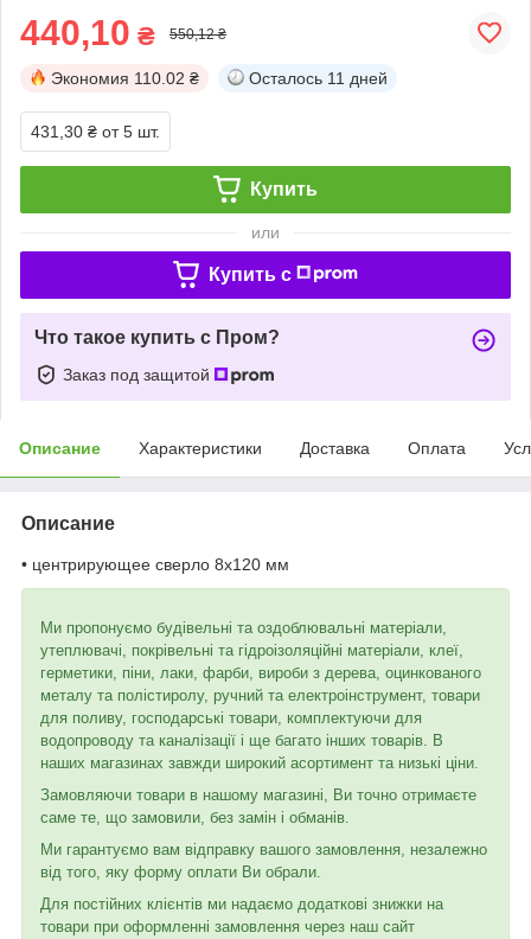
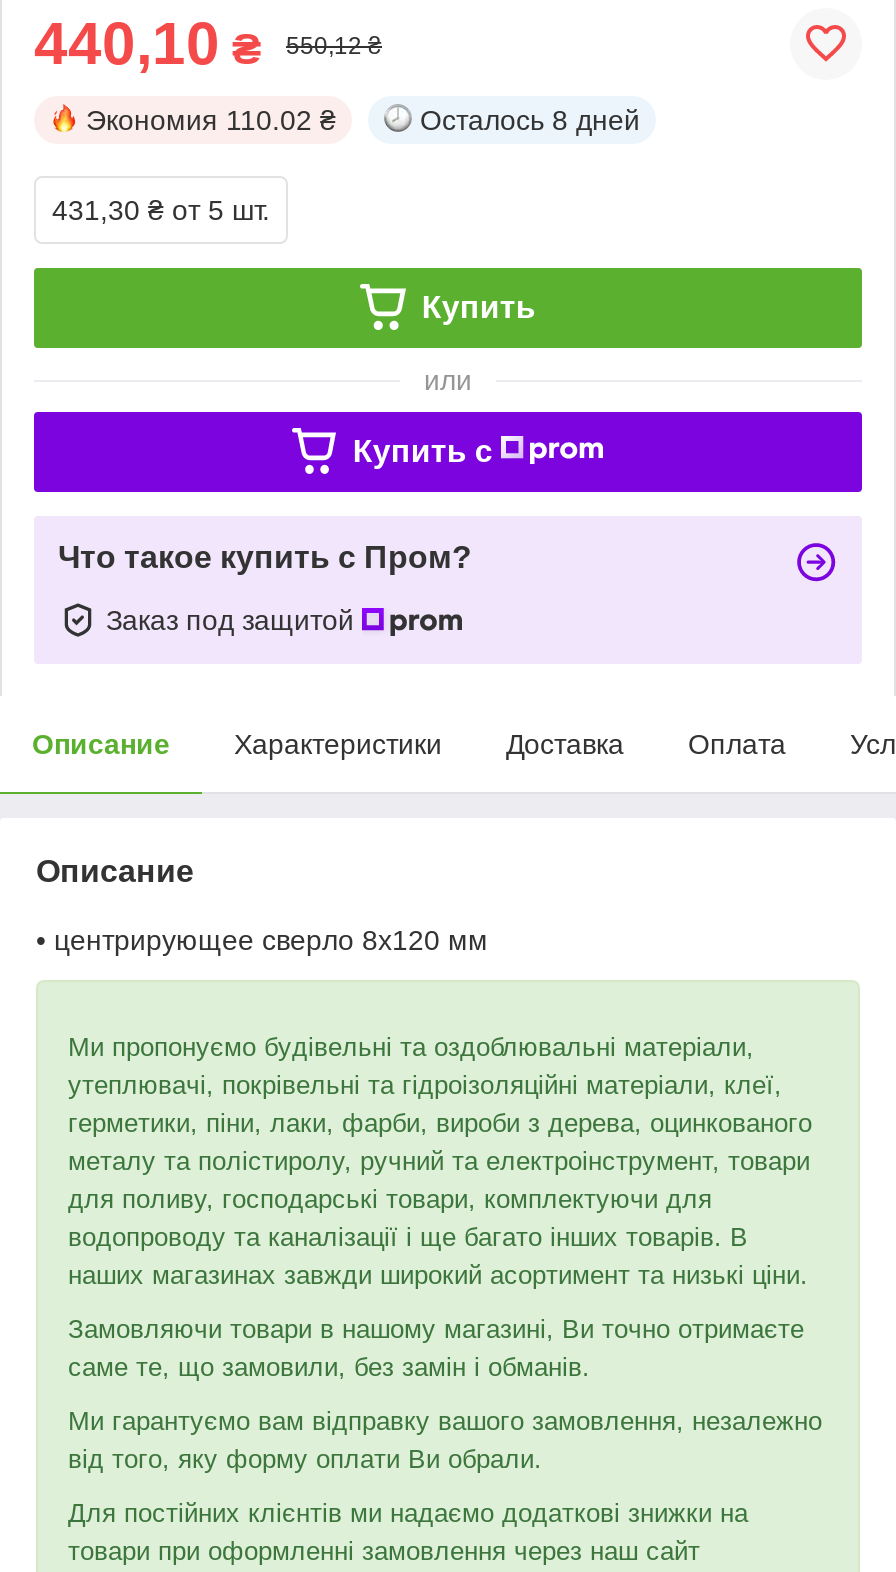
[249,69,388,87] Осталось 11 дней -> [420,104,640,136] Осталось 8 дней

